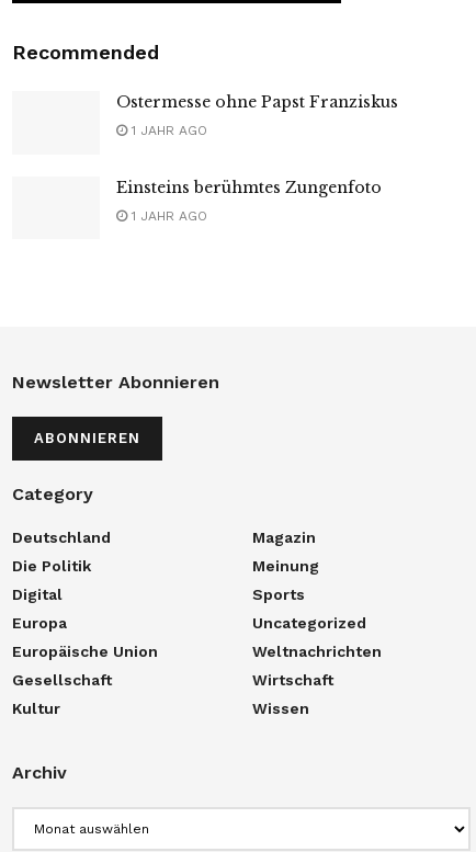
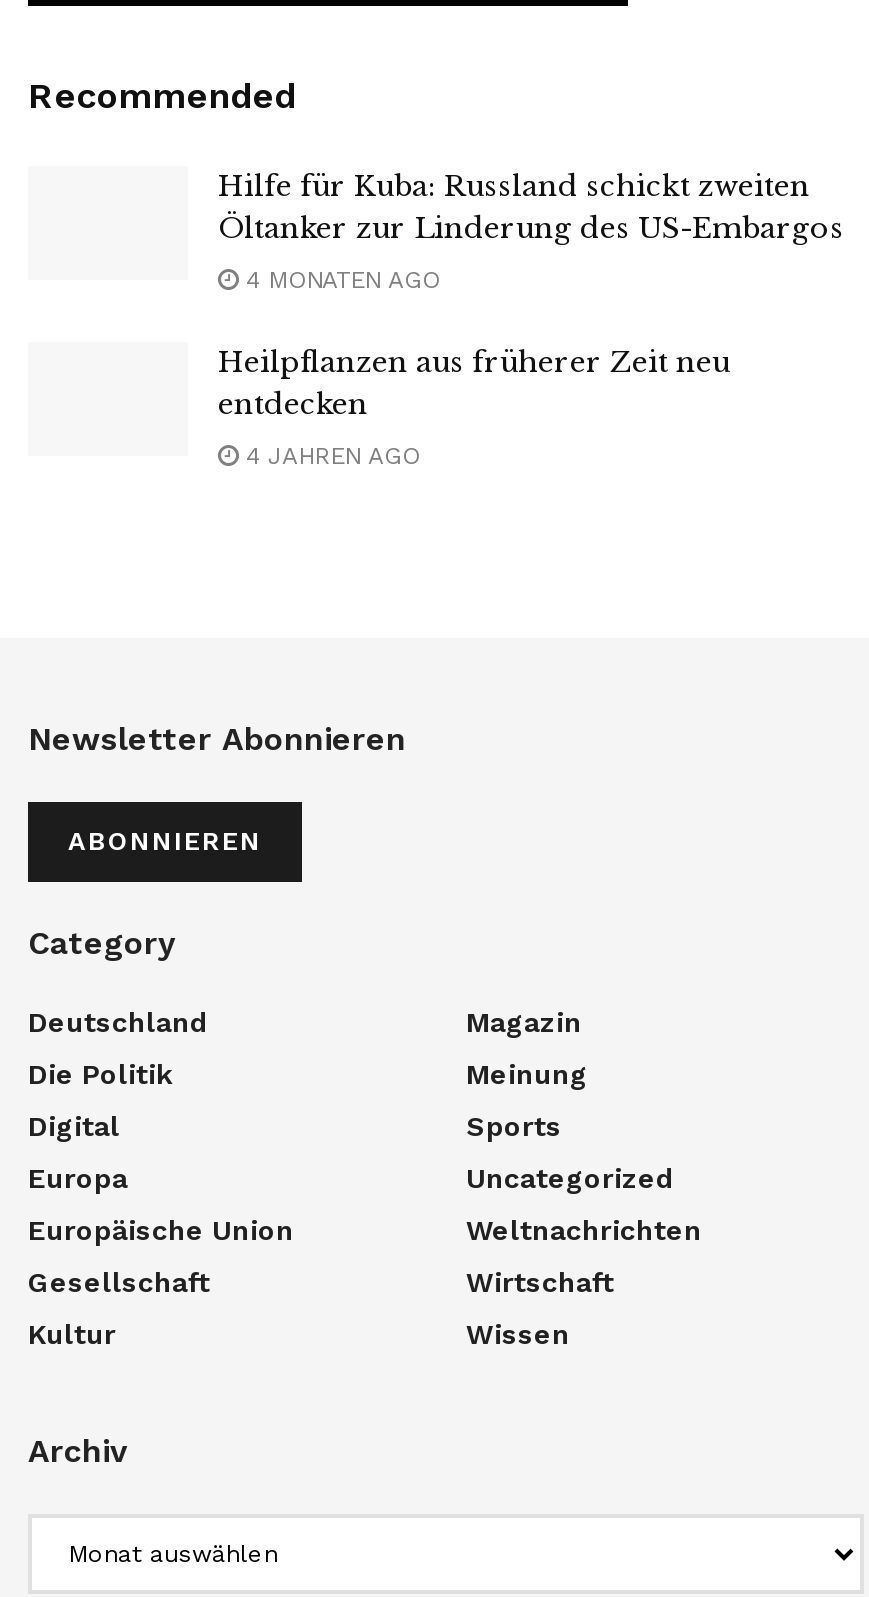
[116,93,398,112] Ostermesse ohne Papst Franziskus -> [218,168,844,246] Hilfe für Kuba: Russland schickt zweiten | Öltanker zur Linderung des US-Embargos
[127,123,207,139] 1 JAHR AGO -> [238,266,440,294] 4 MONATEN AGO
[116,177,382,197] Einsteins berühmtes Zungenfoto -> [218,344,730,422] Heilpflanzen aus früherer Zeit neu | entdecken
[127,208,207,223] 1 JAHR AGO -> [238,442,420,470] 4 JAHREN AGO

